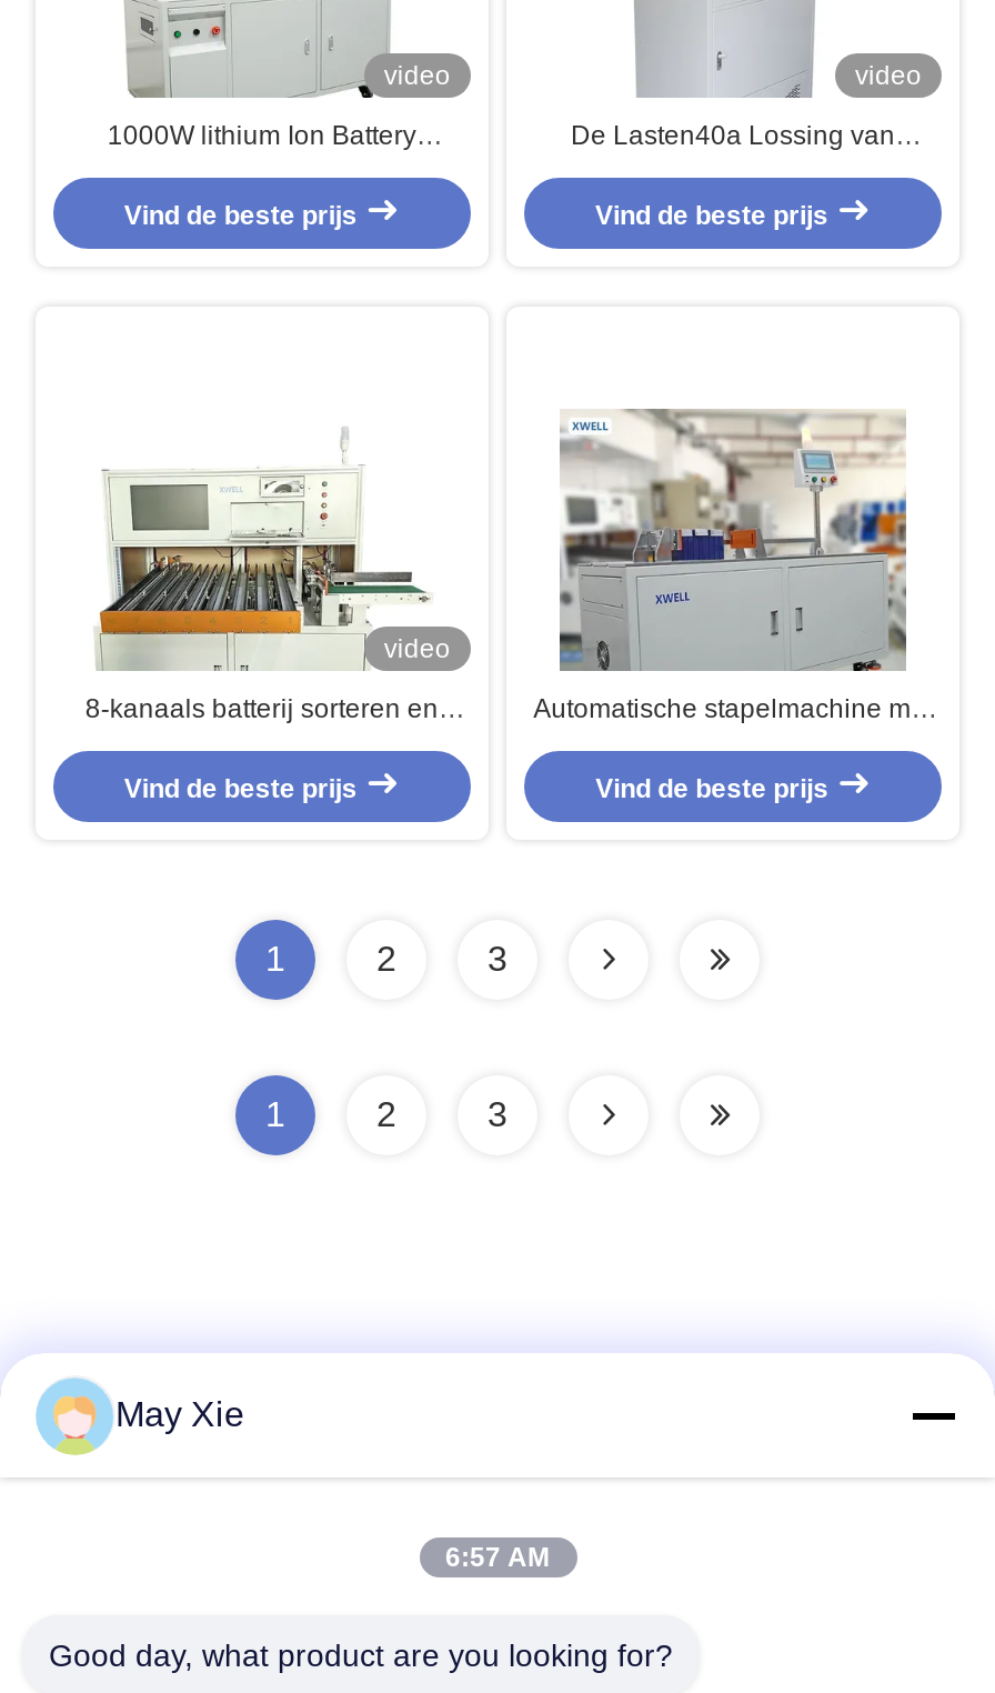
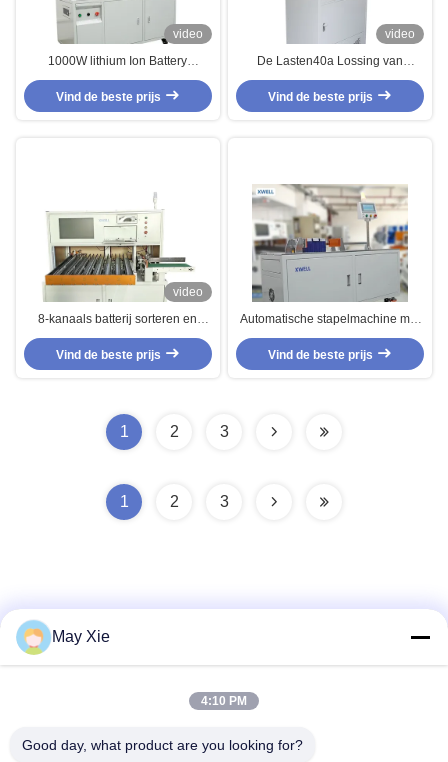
[445,1542,550,1573] 6:57 AM -> [201,694,247,708] 4:10 PM

